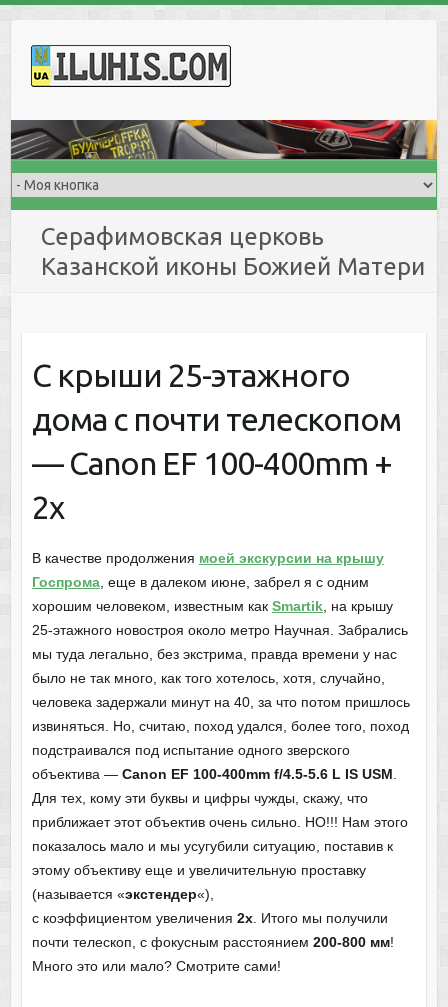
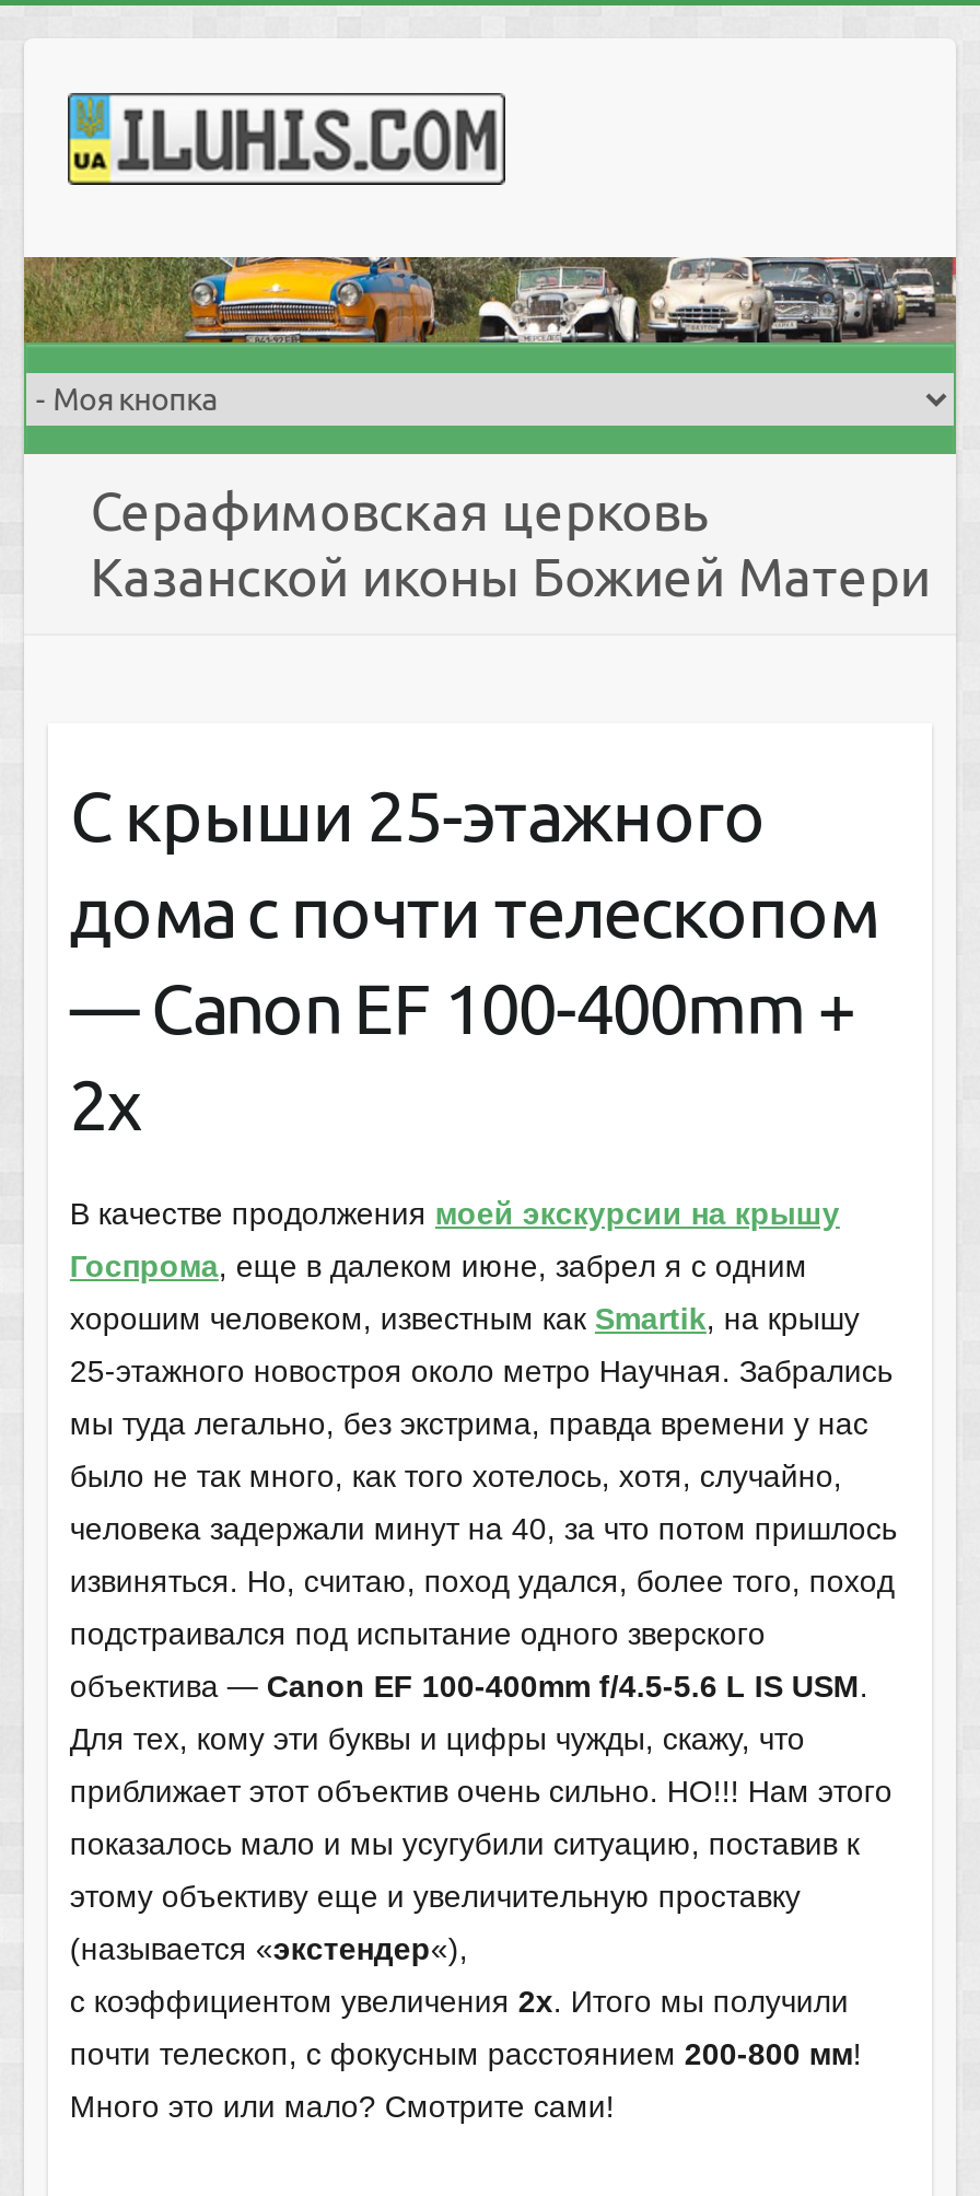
[11,119,437,160] [image] -> [24,255,958,345] [image]

